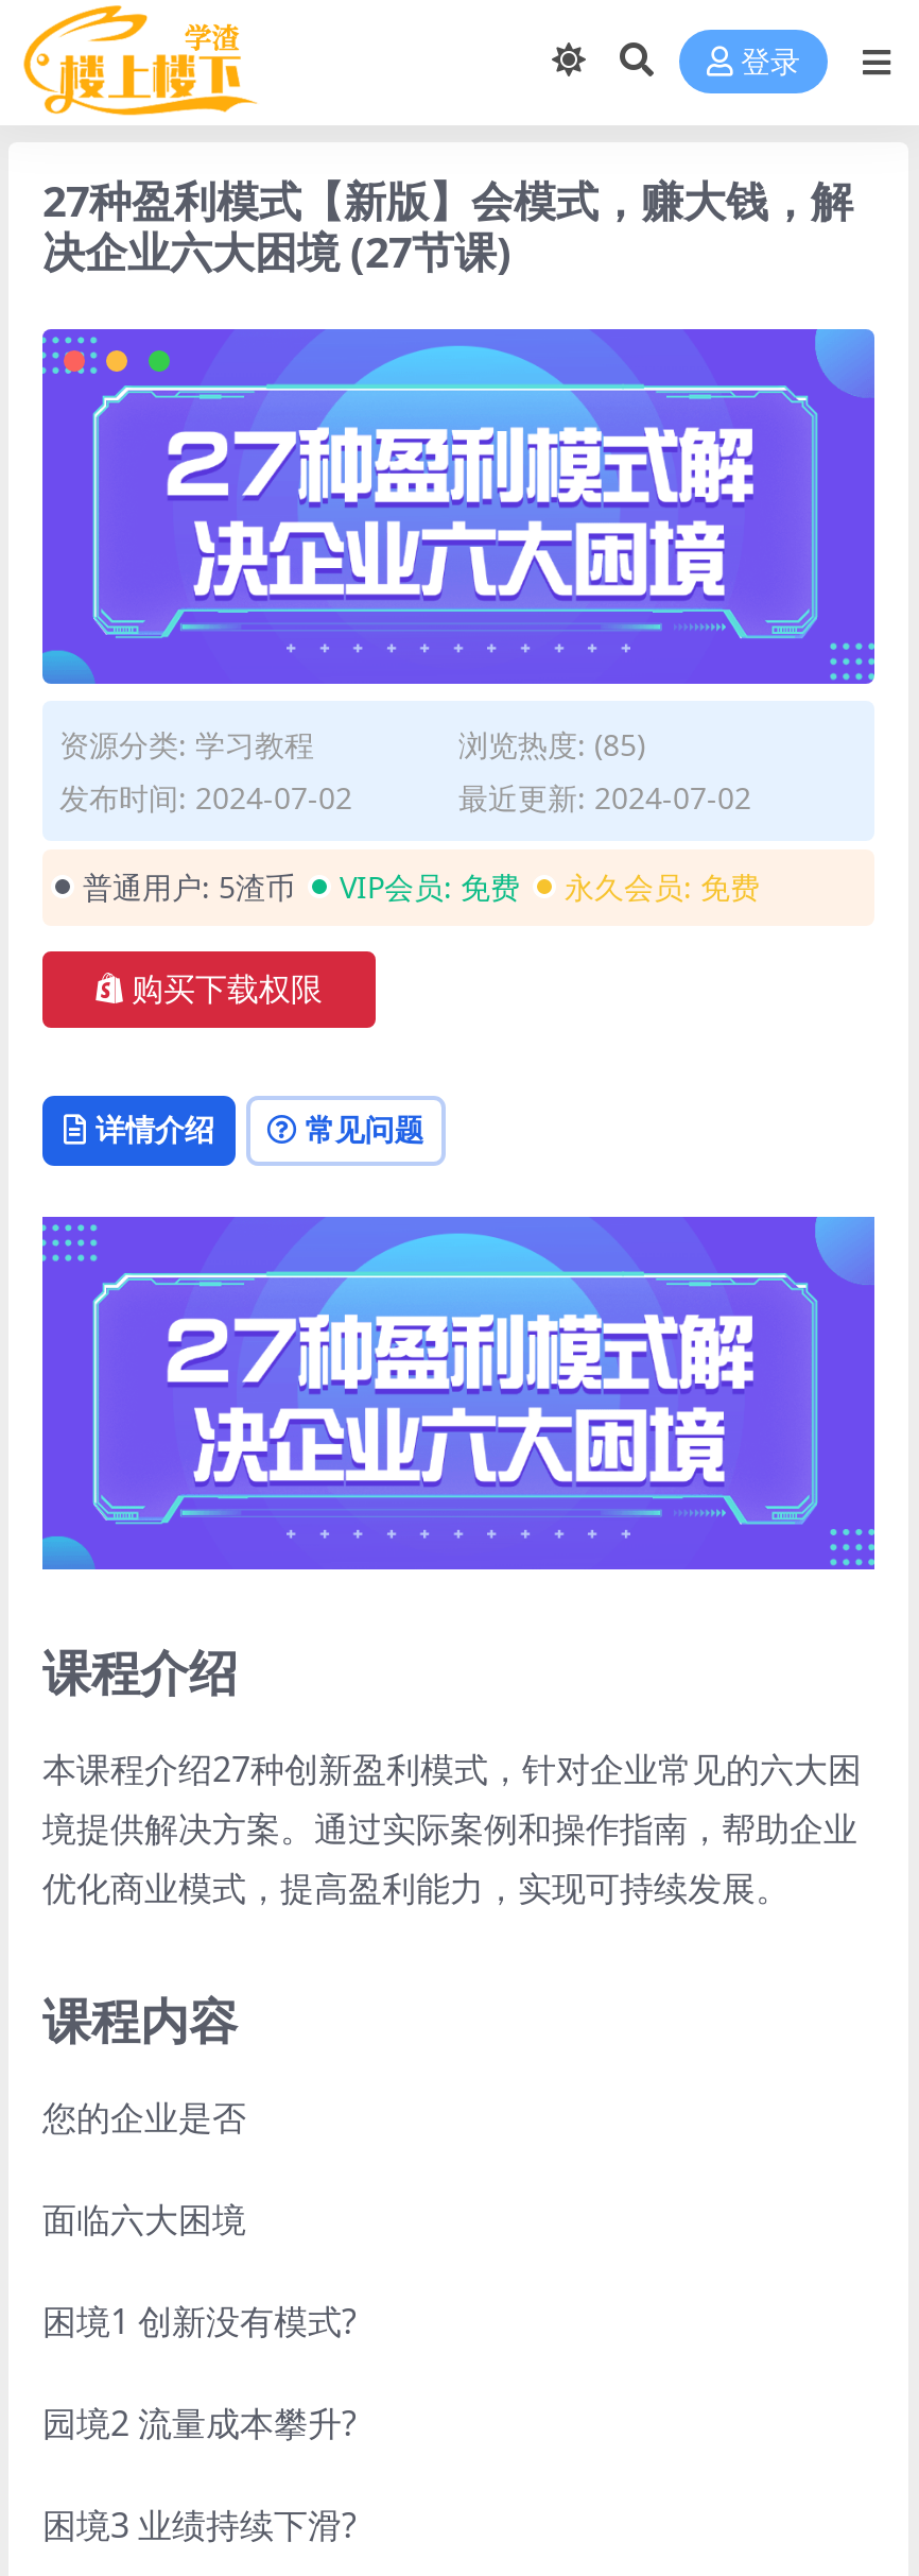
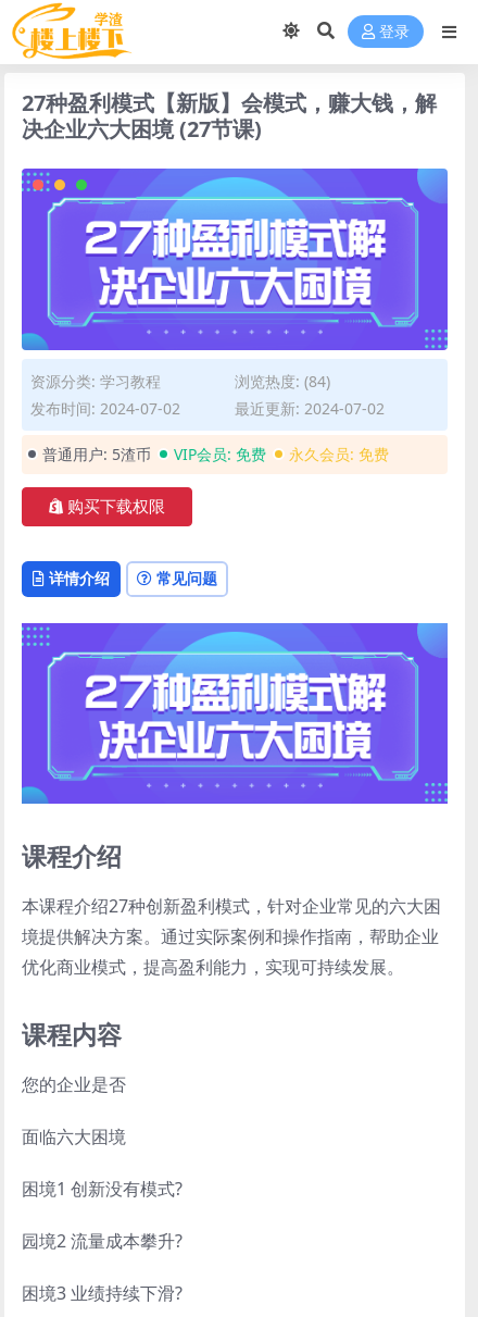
[458,724,645,764] 浏览热度: (85) -> [235,371,330,391] 浏览热度: (84)

